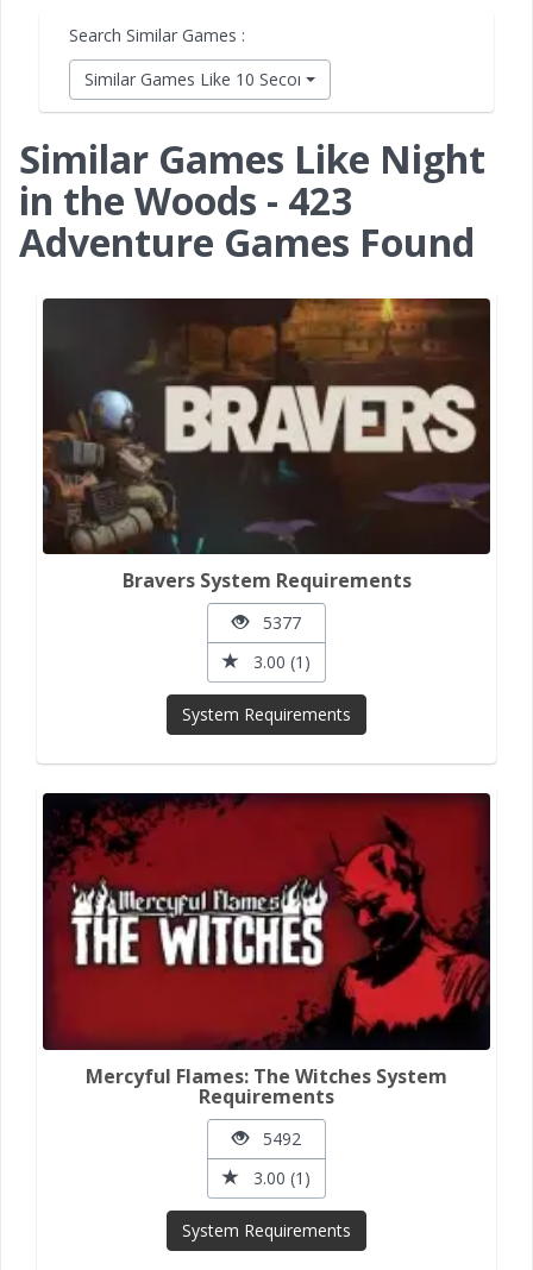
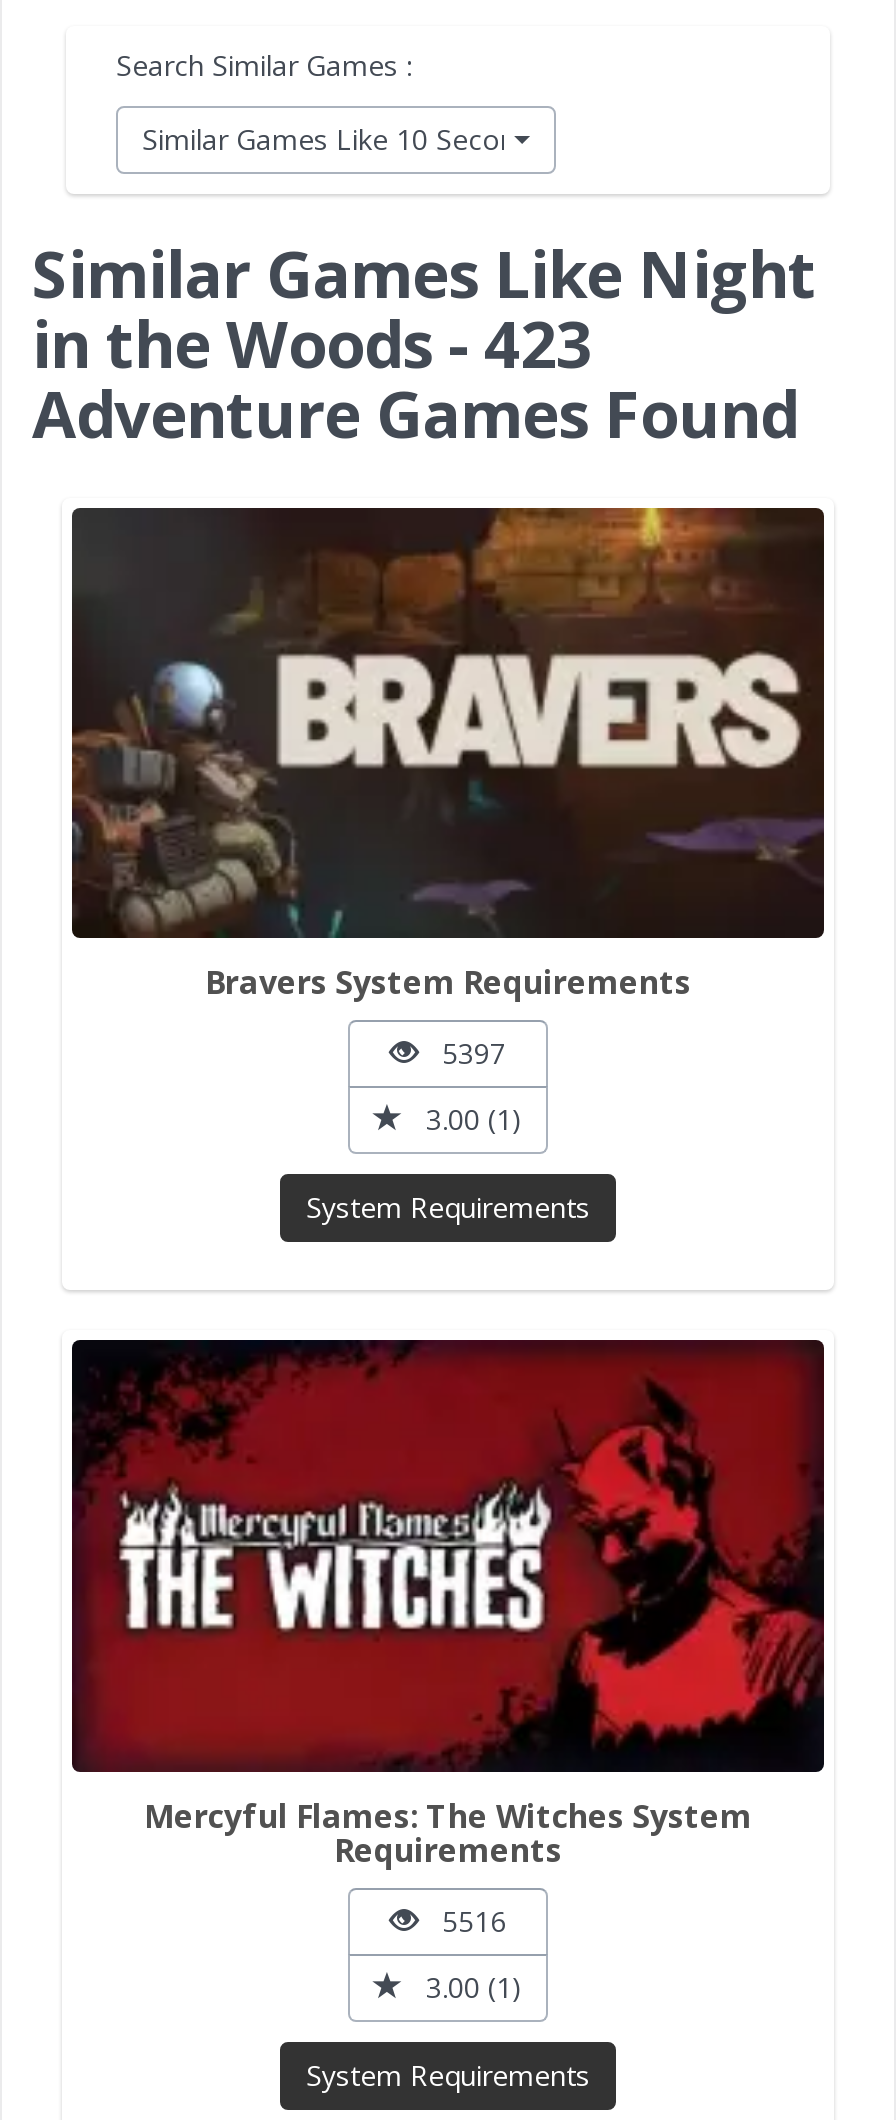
[249,612,301,634] 5377 -> [418,1035,506,1073] 5397
[249,1127,301,1150] 5492 -> [418,1901,506,1939] 5516

